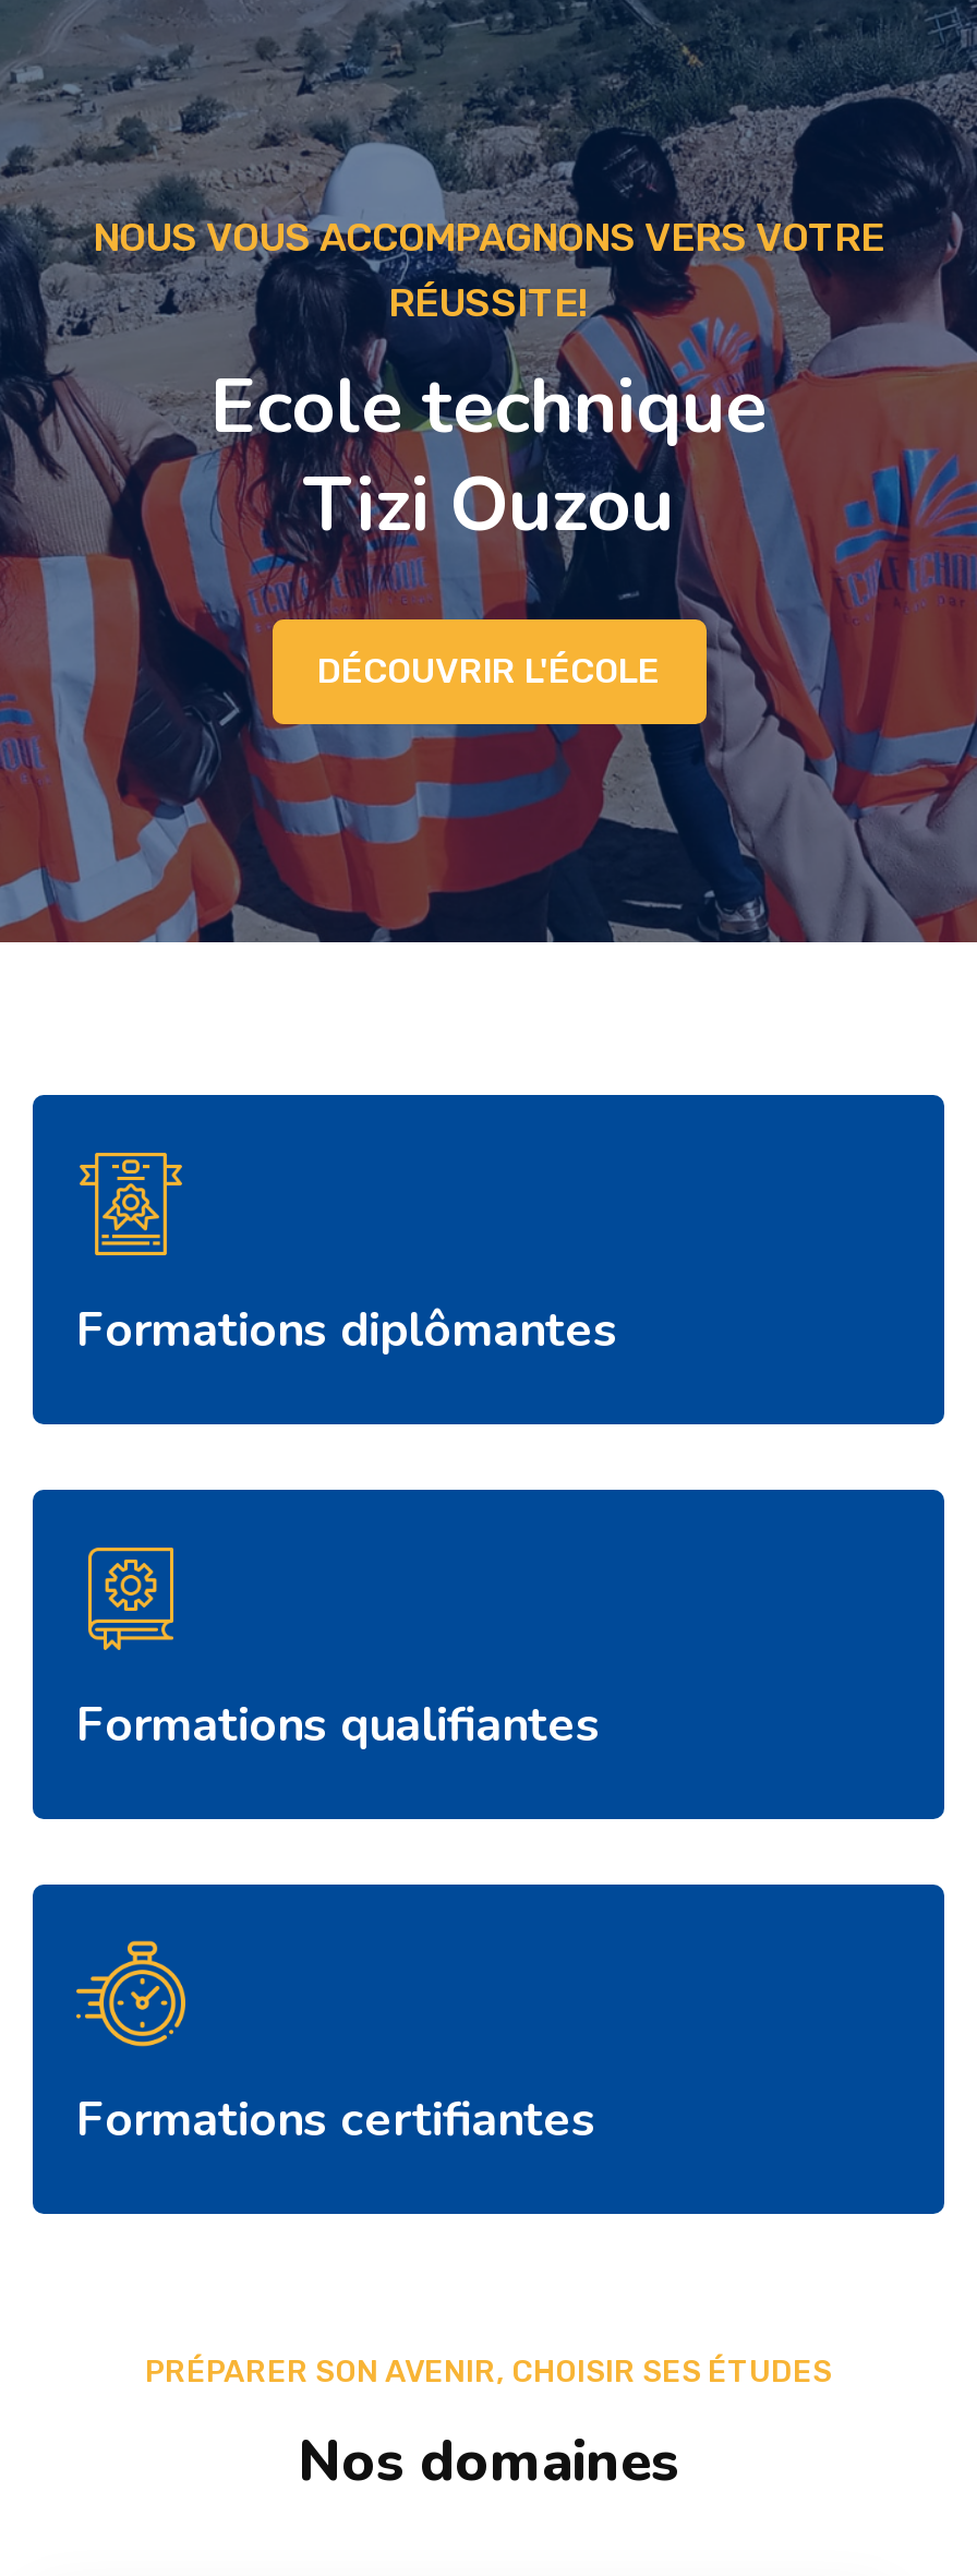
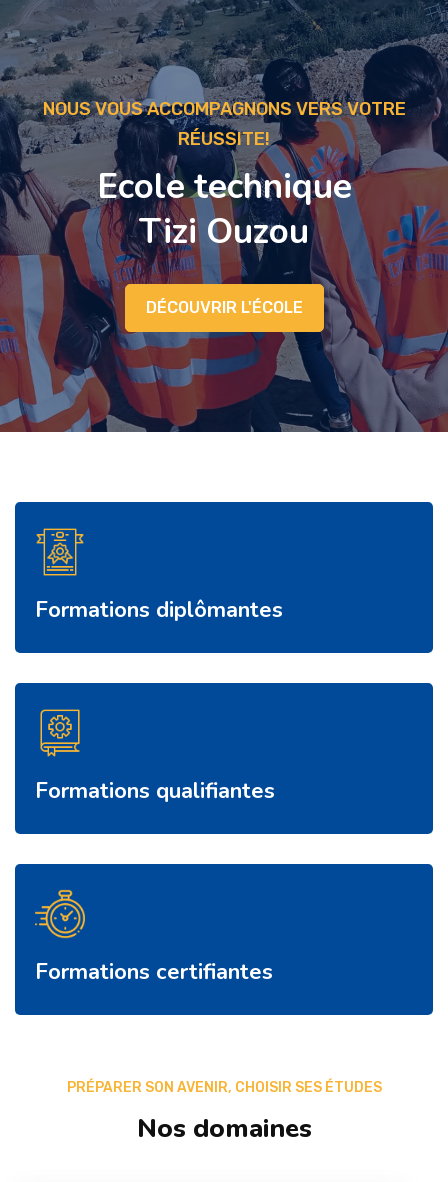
[384,279,593,327] RÉUSSITE ! -> [178,128,270,150] RÉUSSITE!

